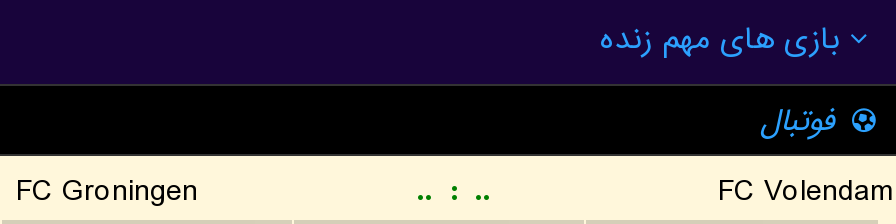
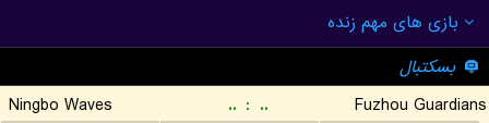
[760,98,834,146] فوتبال -> [399,54,455,81] بسکتبال
[16,168,198,216] FC Groningen -> [9,93,112,119] Ningbo Waves
[718,168,892,216] FC Volendam -> [355,93,487,119] Fuzhou Guardians

